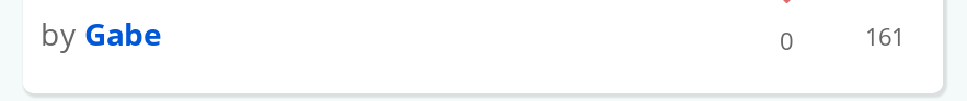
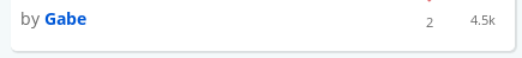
[780,19,905,56] 0 | 161 -> [425,11,496,31] 2 | 4.5k

